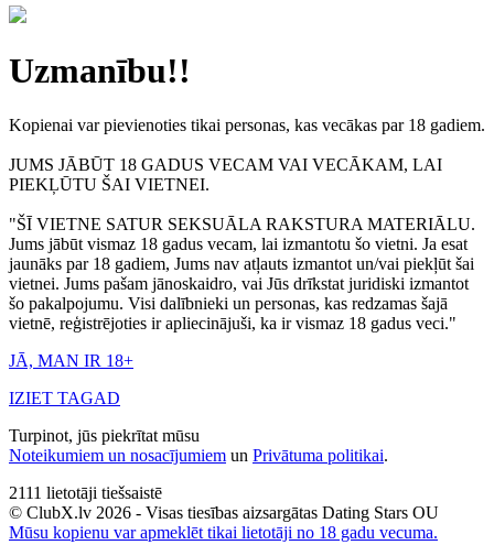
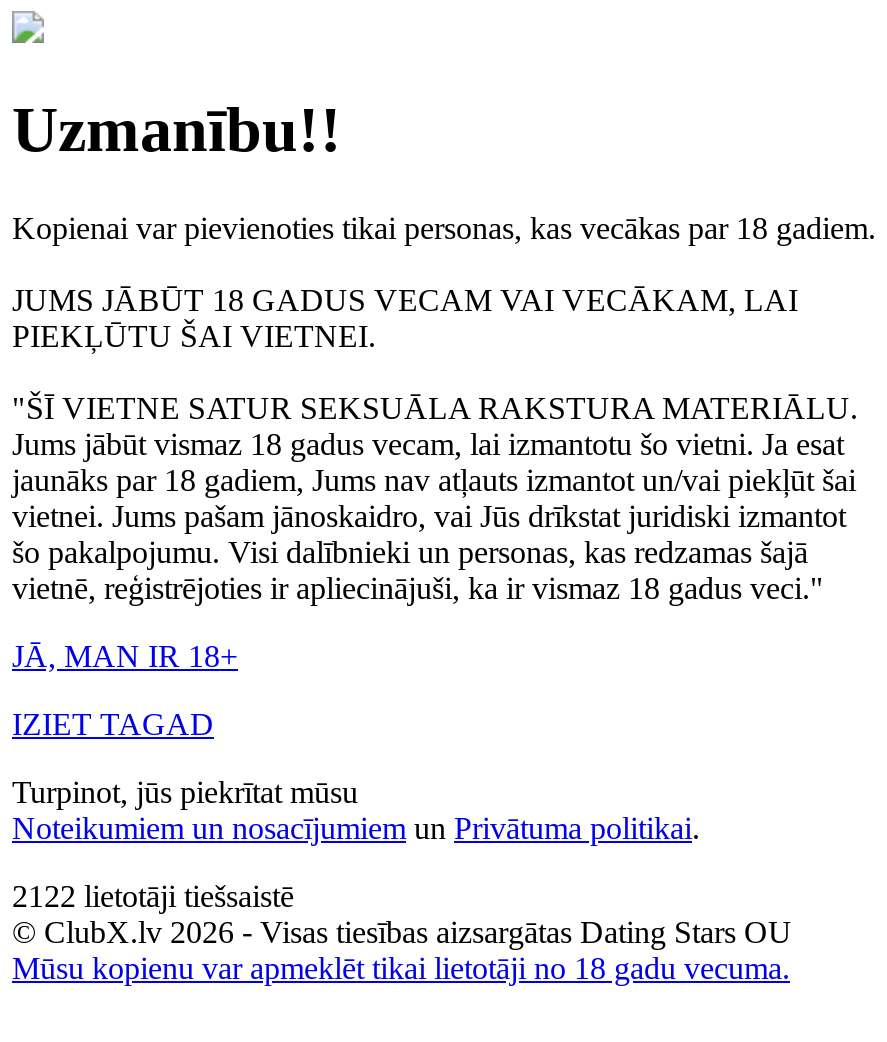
[9,483,162,502] 2111 lietotāji tiešsaistē -> [12,879,294,913] 2122 lietotāji tiešsaistē

